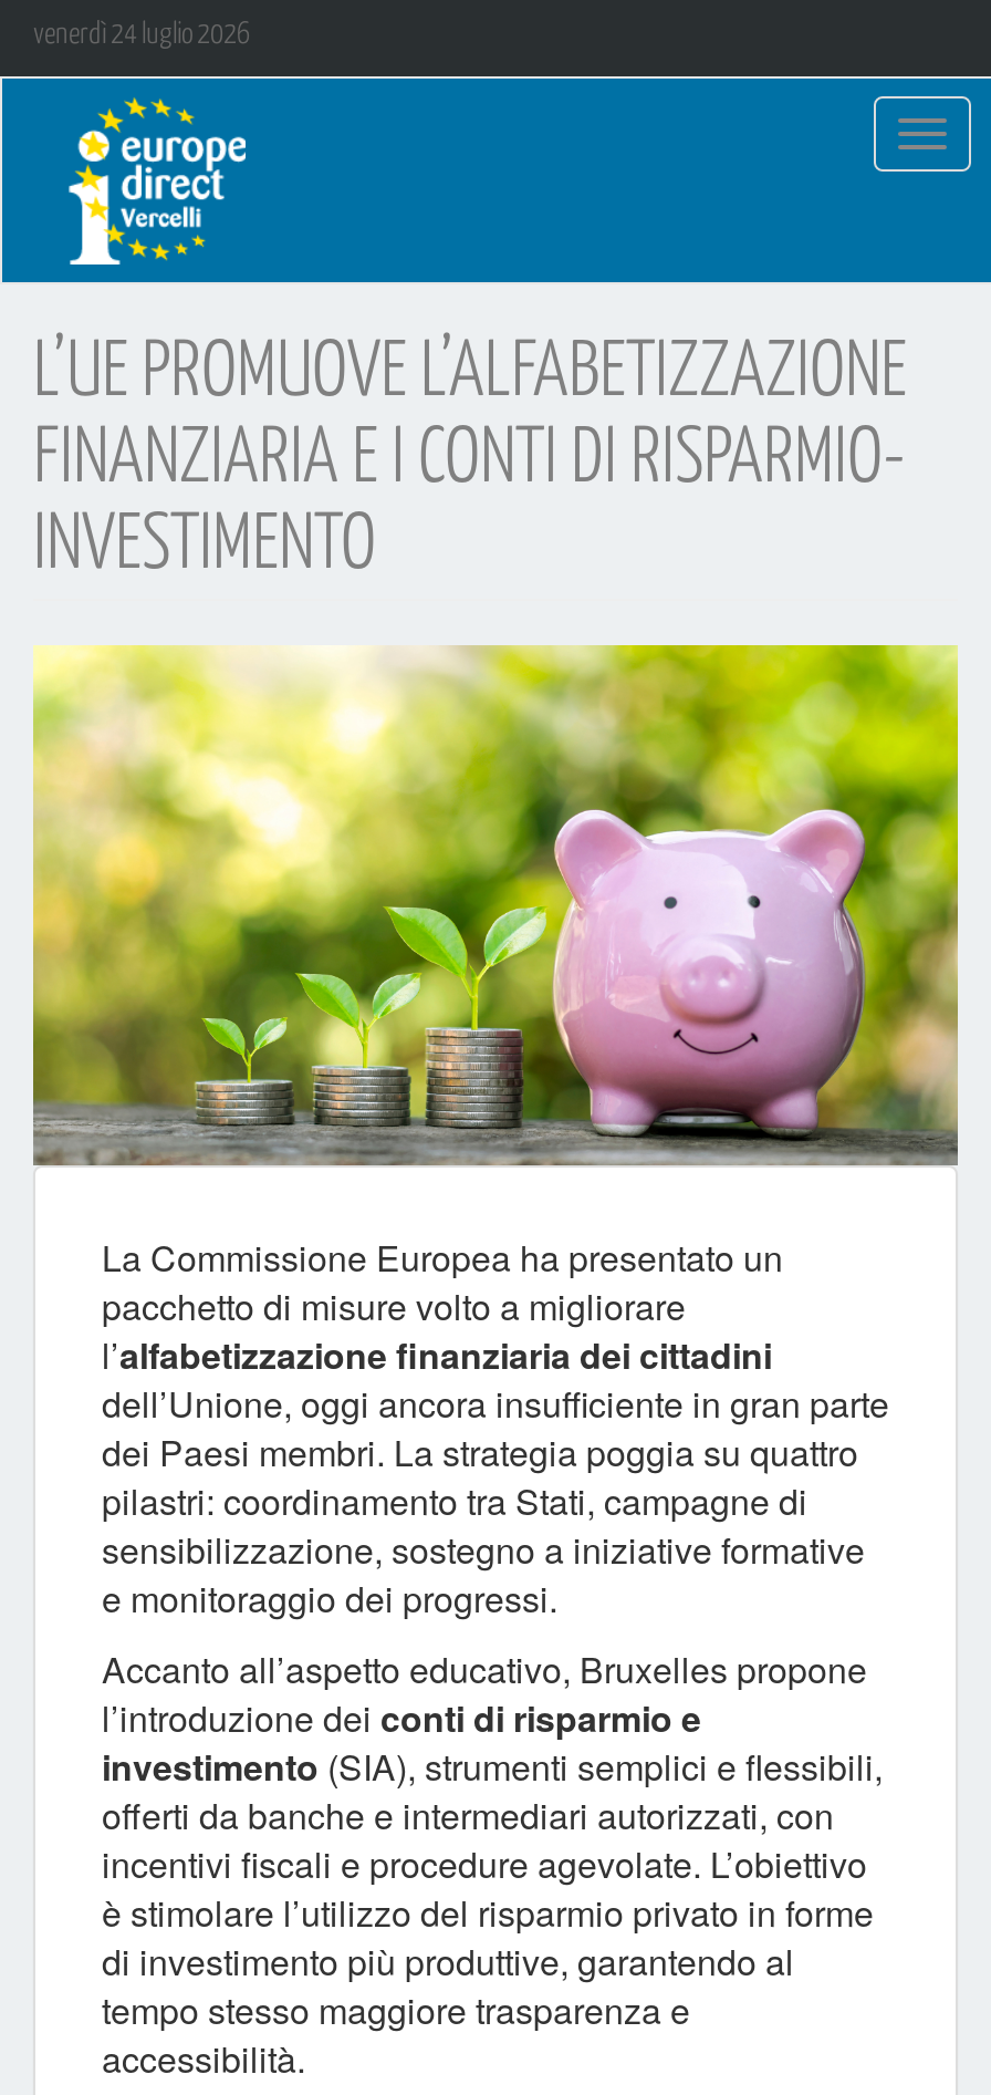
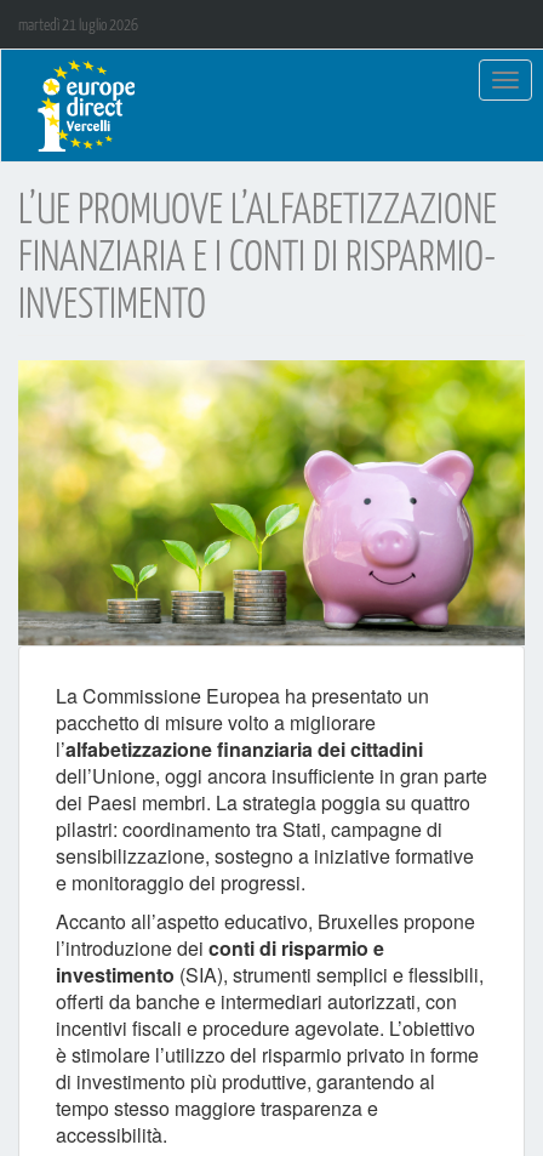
[33,12,250,50] venerdì 24 luglio 2026 -> [18,13,138,34] martedì 21 luglio 2026

